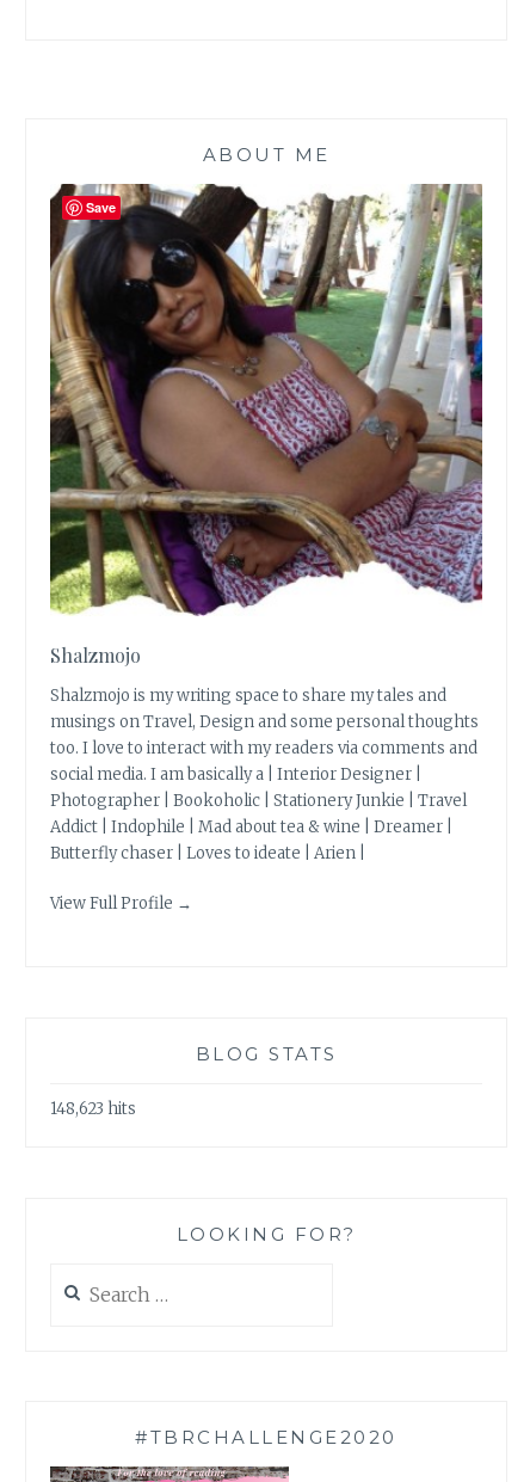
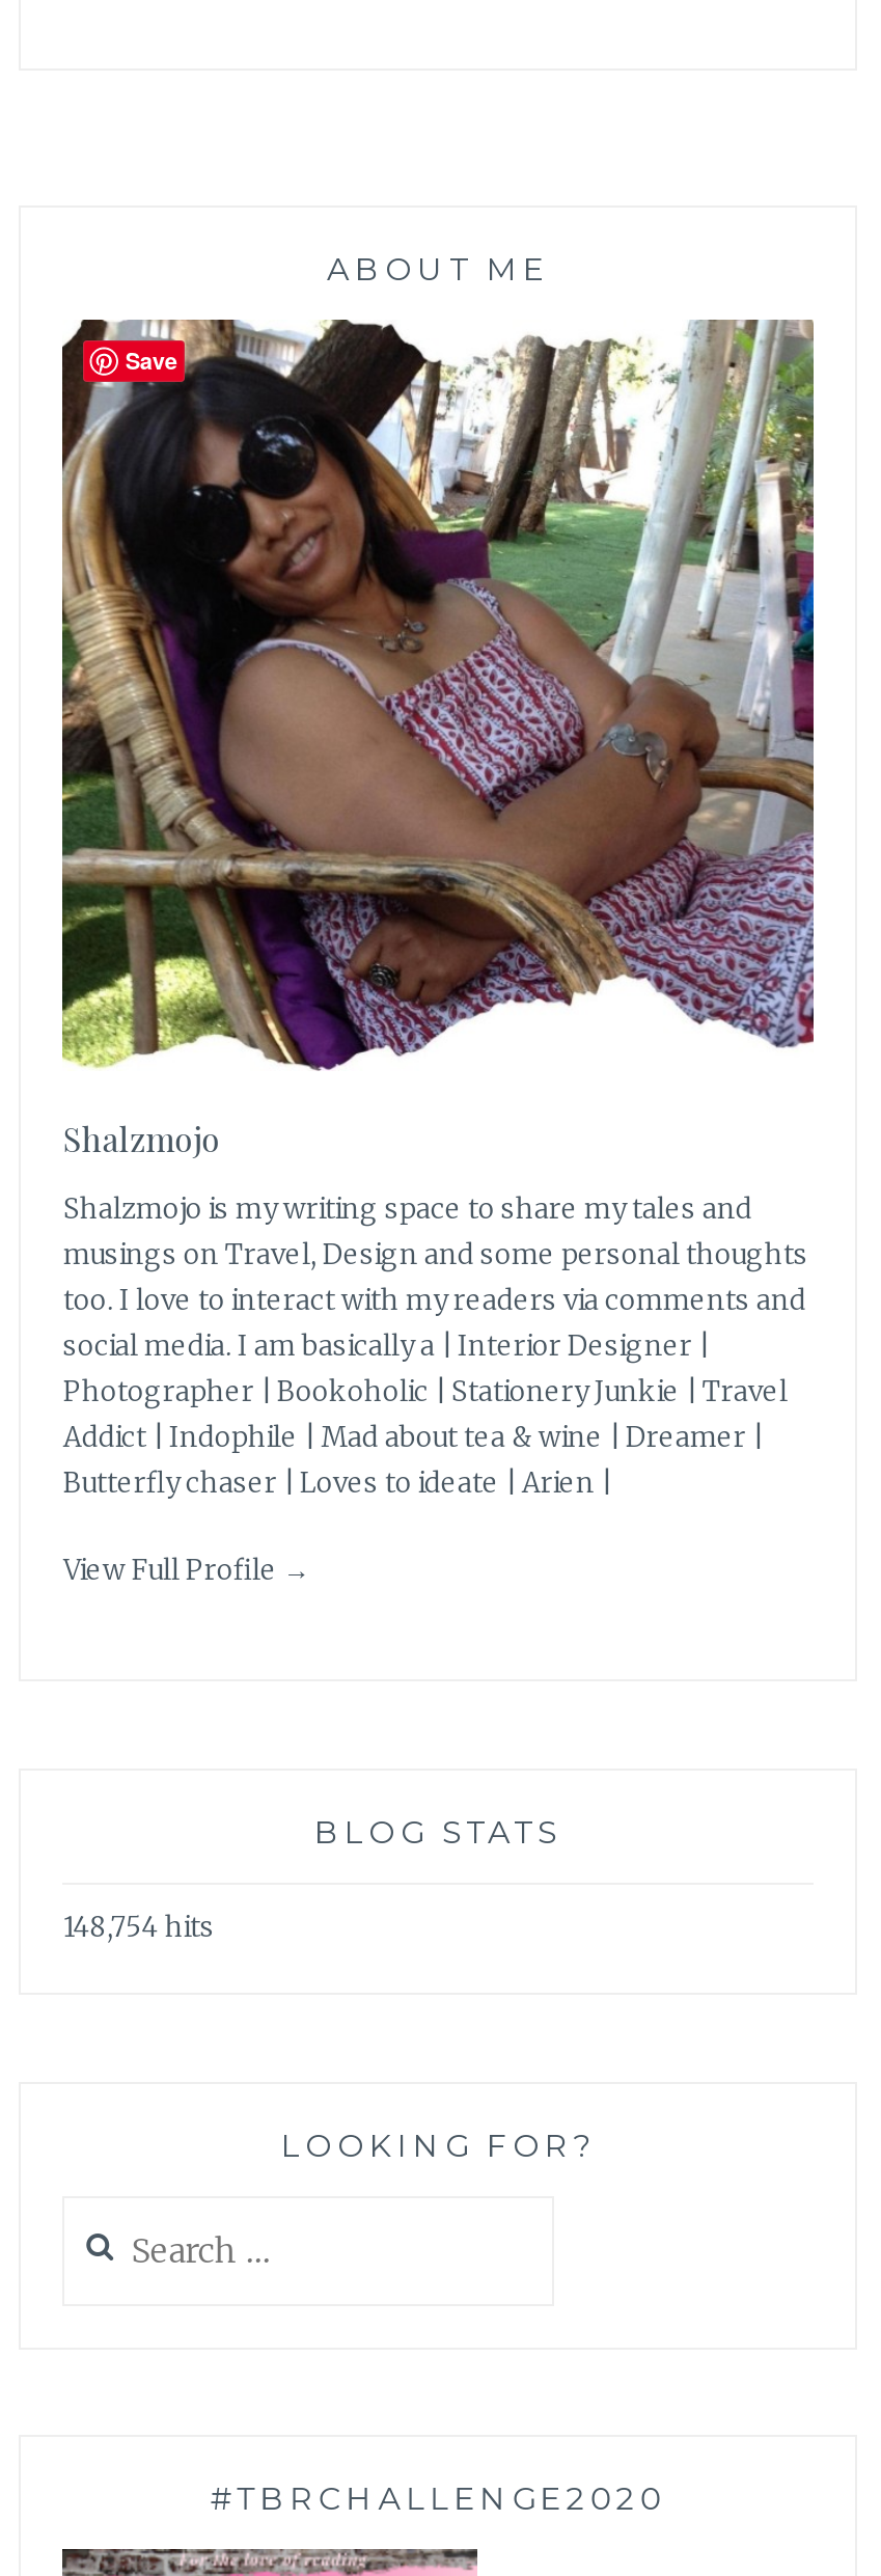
[51,1099,137,1119] 148,623 hits -> [63,1910,215,1946] 148,754 hits

